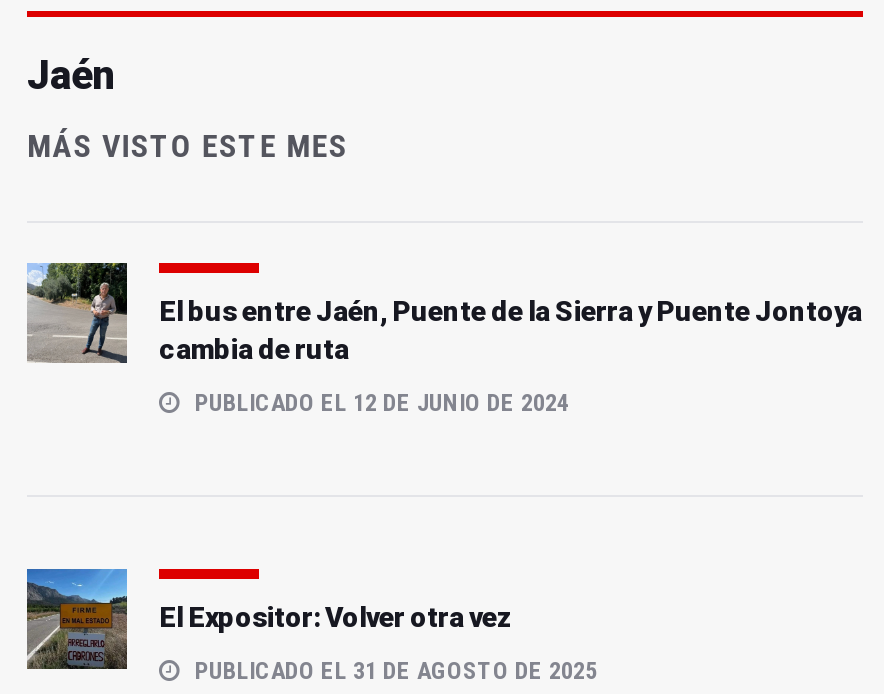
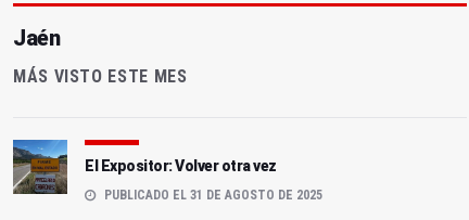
[27,261,862,417] [image] | El bus entre Jaén, Puente de la Sierra y Puente Jontoya | cambia de ruta | PUBLICADO EL 12 DE JUNIO DE 2024 -> none

